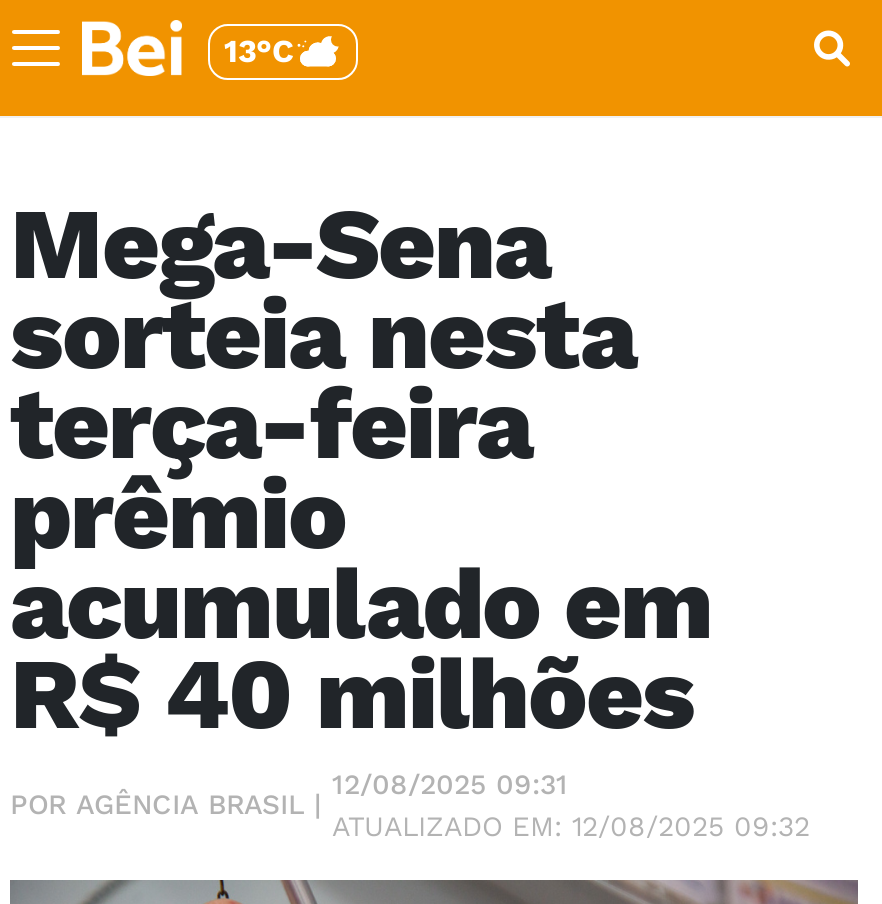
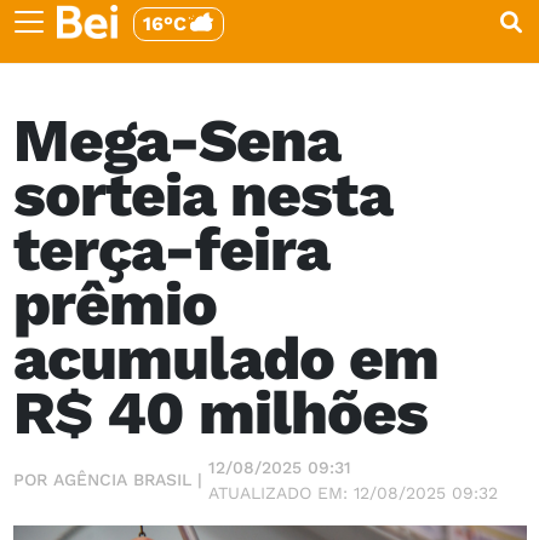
[224,32,294,70] 13°C -> [142,12,186,35] 16°C

